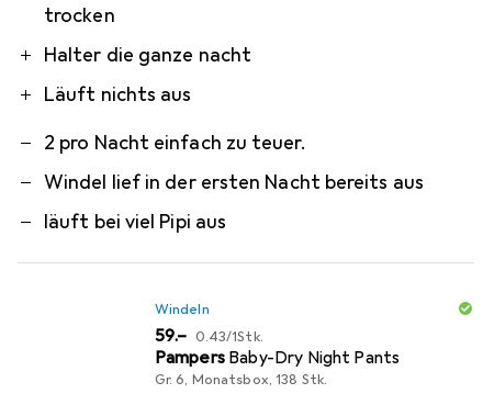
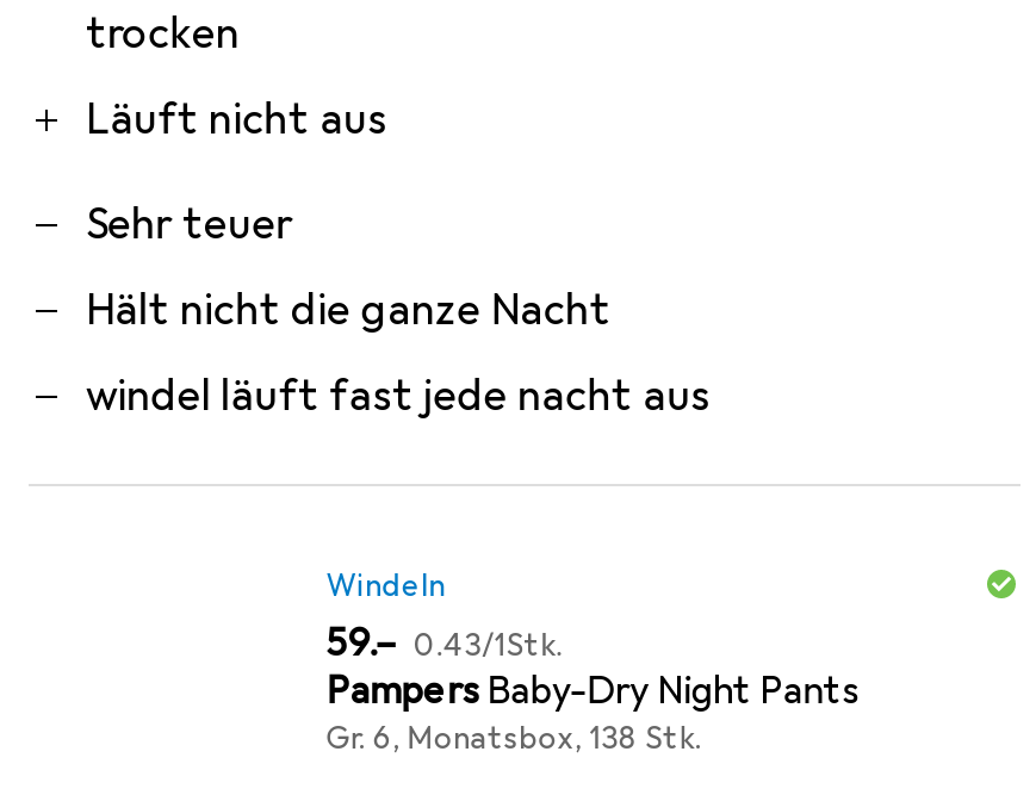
[44,43,251,106] Halter die ganze nacht | Läuft nichts aus -> [86,93,387,145] Läuft nicht aus
[44,131,306,155] 2 pro Nacht einfach zu teuer. -> [86,198,293,250] Sehr teuer
[44,170,424,194] Windel lief in der ersten Nacht bereits aus -> [86,284,611,336] Hält nicht die ganze Nacht
[44,210,226,234] läuft bei viel Pipi aus -> [86,369,710,422] windel läuft fast jede nacht aus

